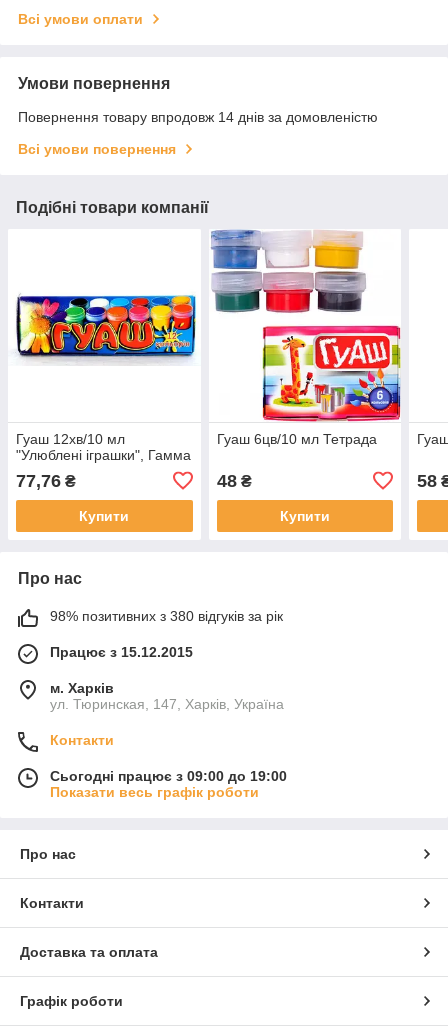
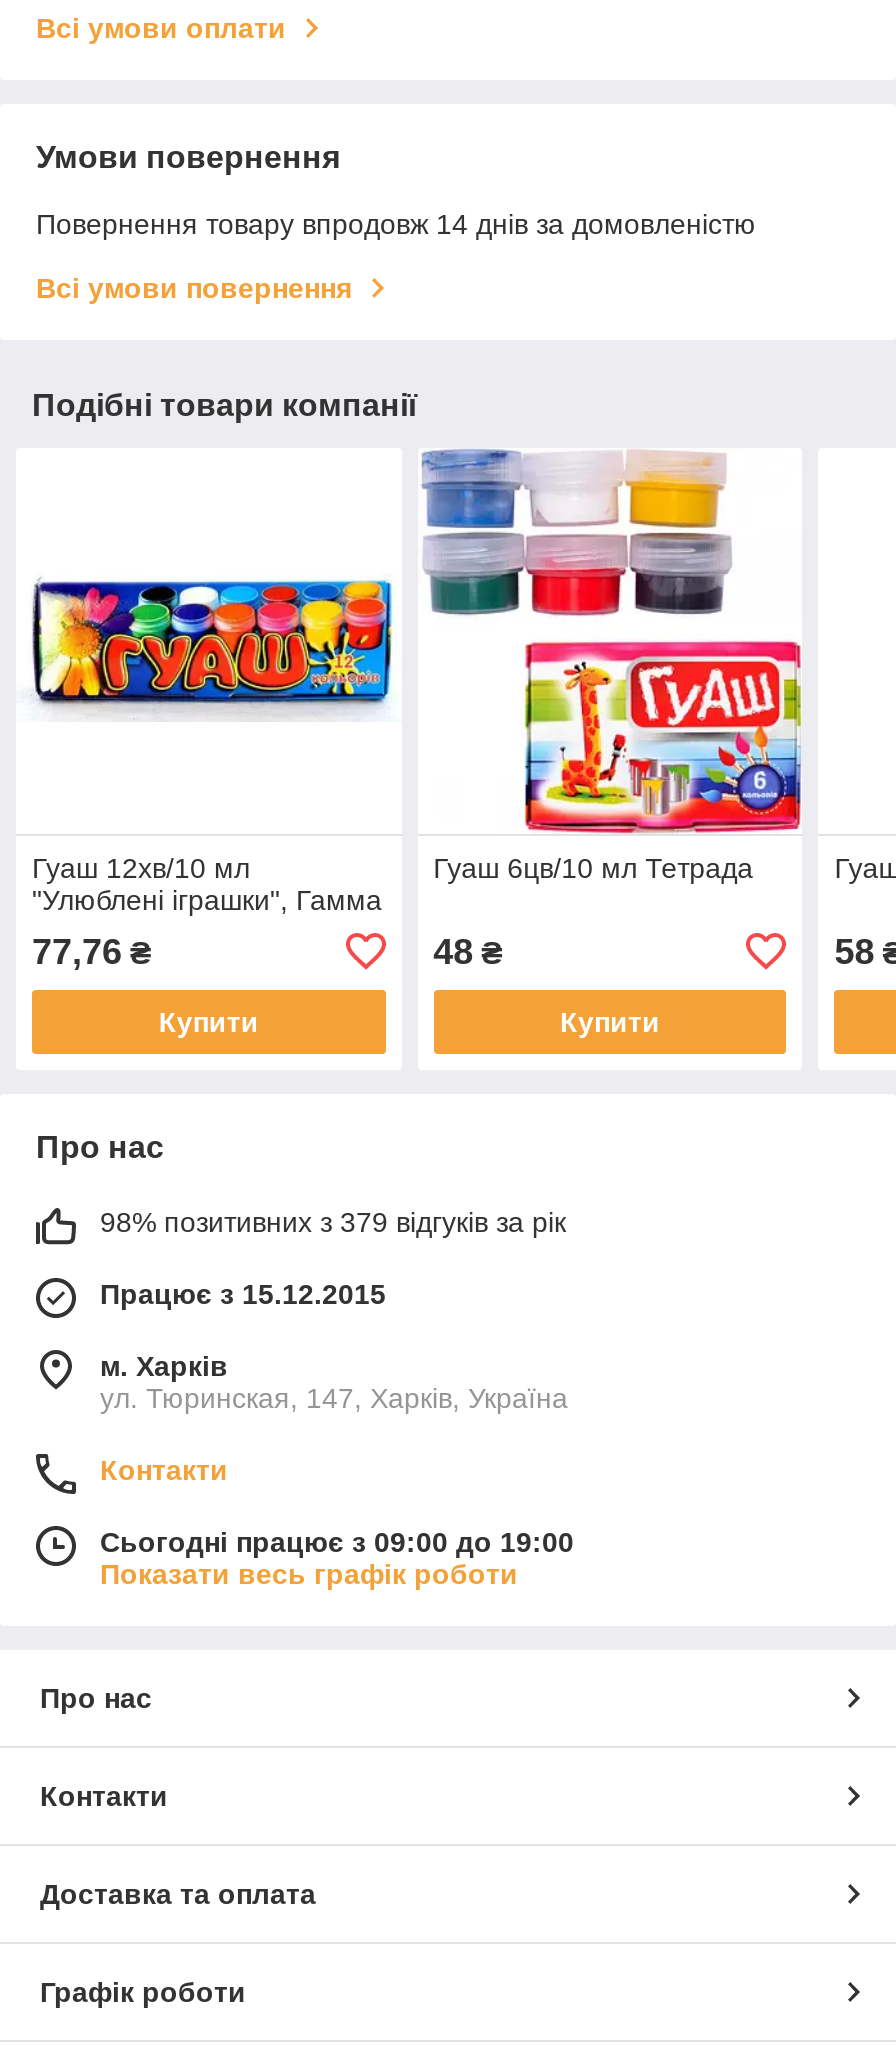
[50,608,283,624] 98% позитивних з 380 відгуків за рік -> [100,1206,566,1238] 98% позитивних з 379 відгуків за рік

